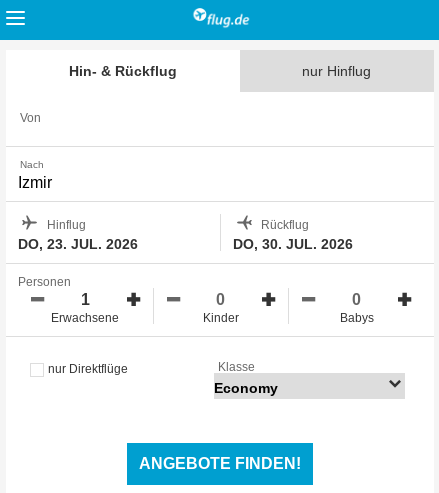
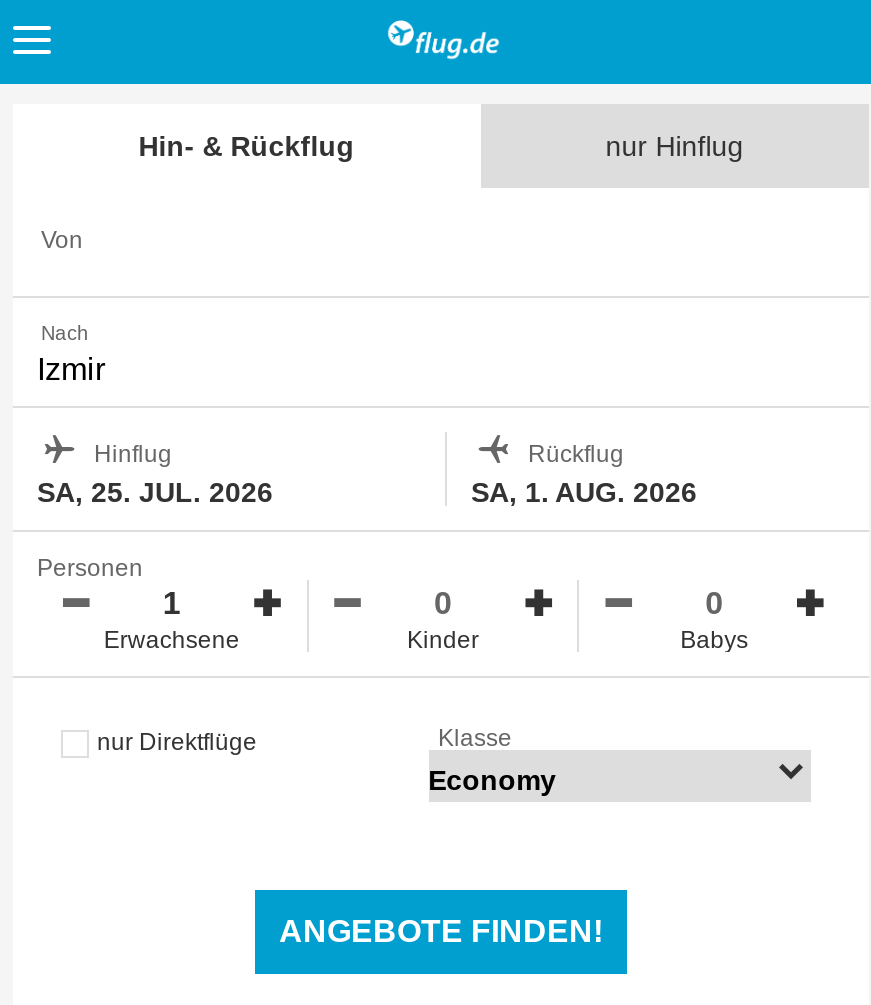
[18,235,138,251] DO, 23. JUL. 2026 -> [37,475,273,507] SA, 25. JUL. 2026
[232,235,352,251] DO, 30. JUL. 2026 -> [471,475,697,507] SA, 1. AUG. 2026

